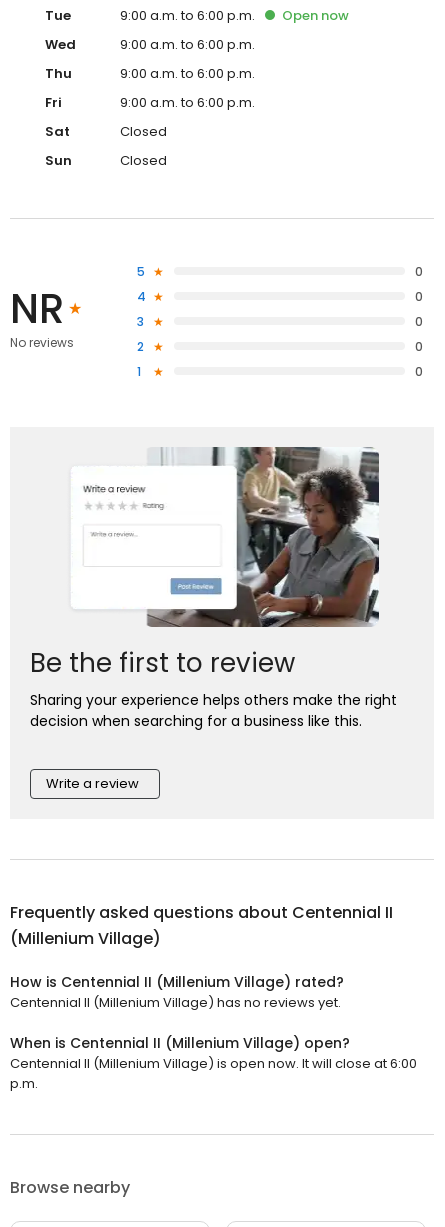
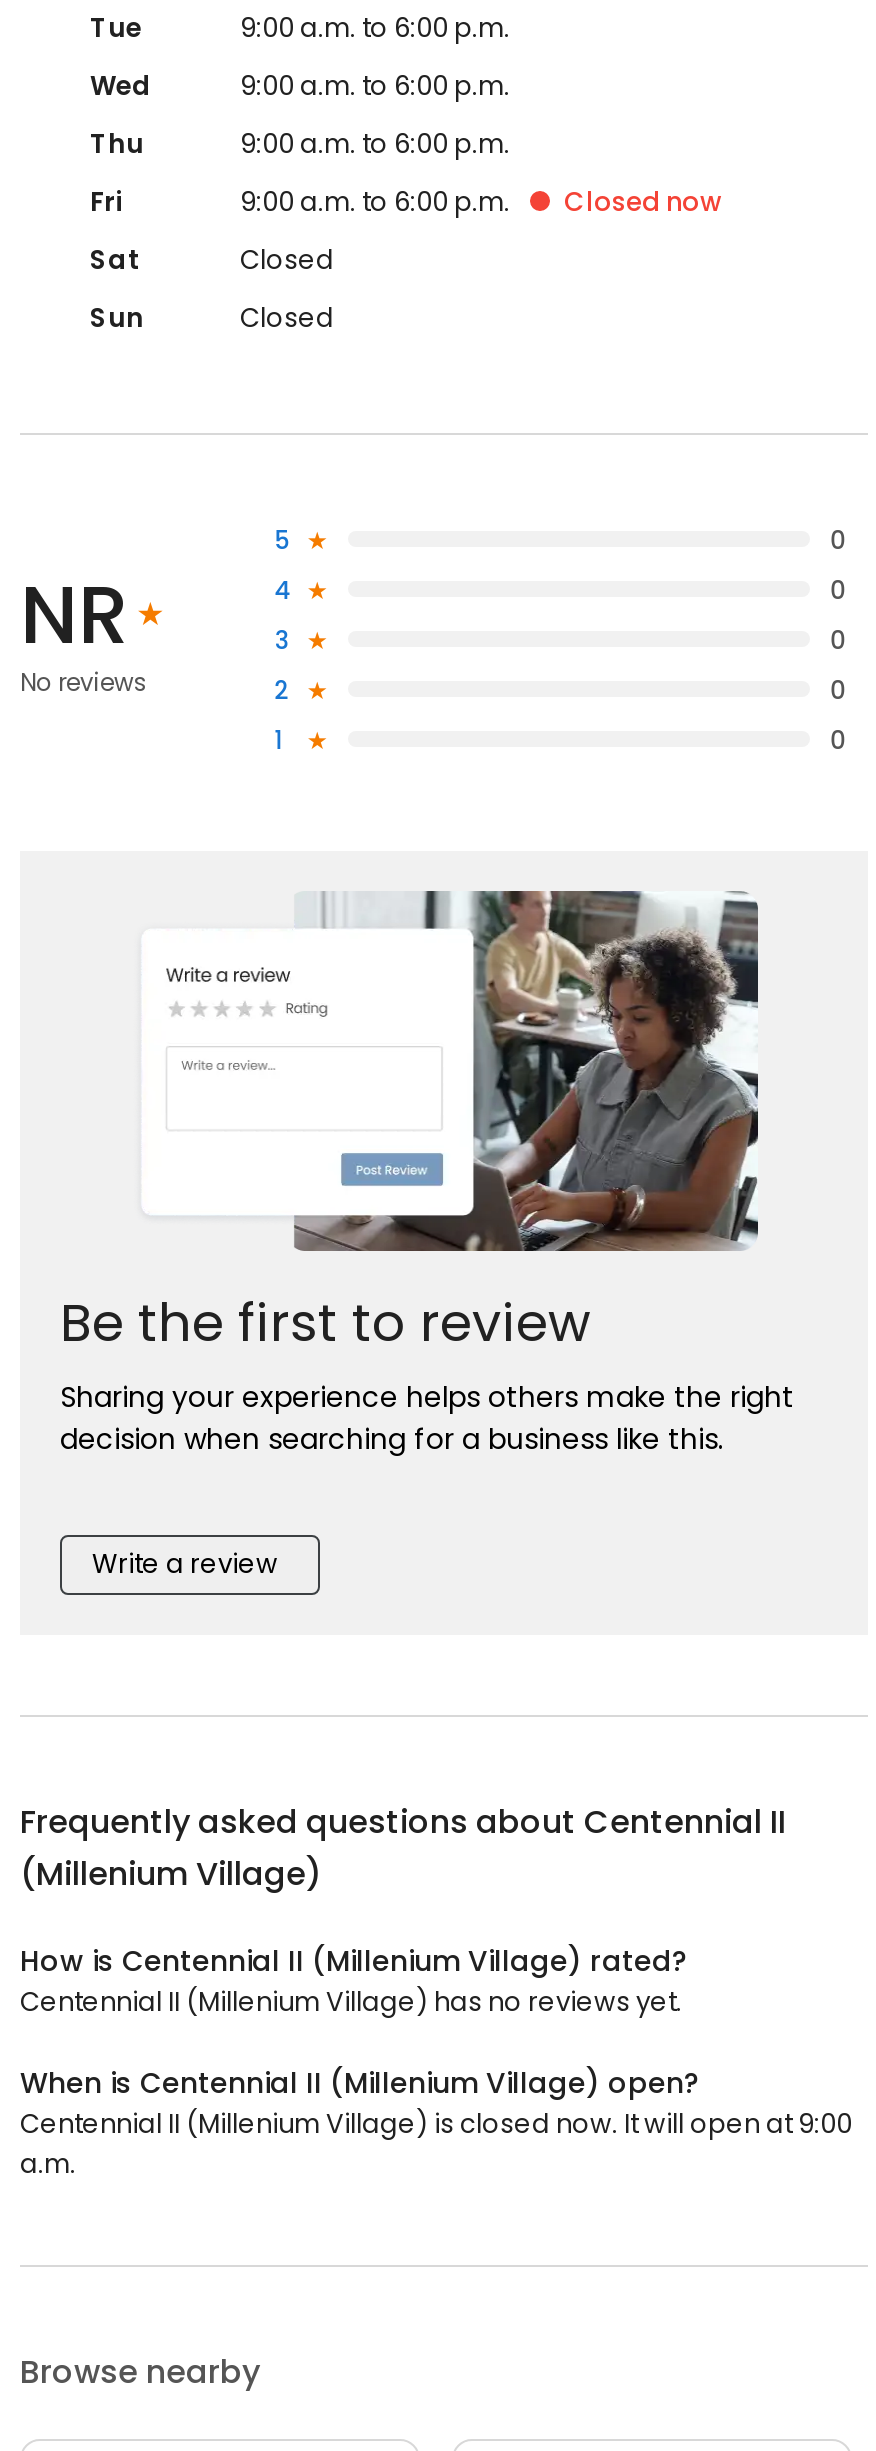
[282,6,349,25] Open now -> none
none -> [564,183,722,221] Closed now
[10,1054,417,1093] Centennial II (Millenium Village) is open now. It will close at 6:00 | p.m. -> [20,2105,852,2183] Centennial II (Millenium Village) is closed now. It will open at 9:00 | a.m.

